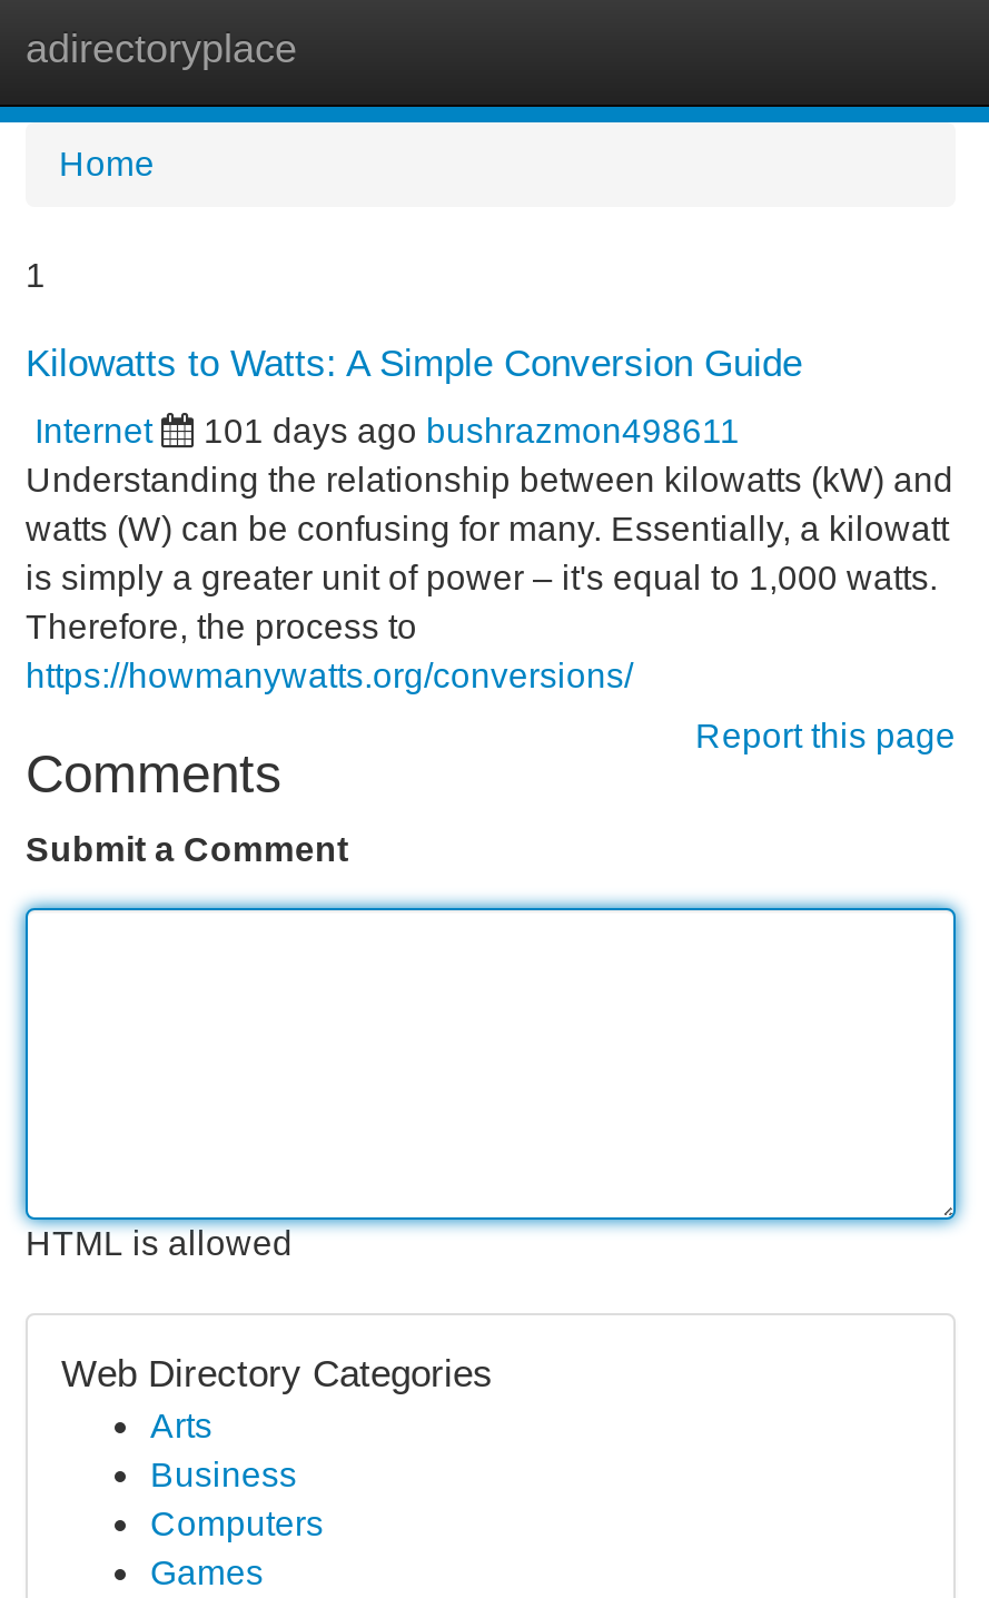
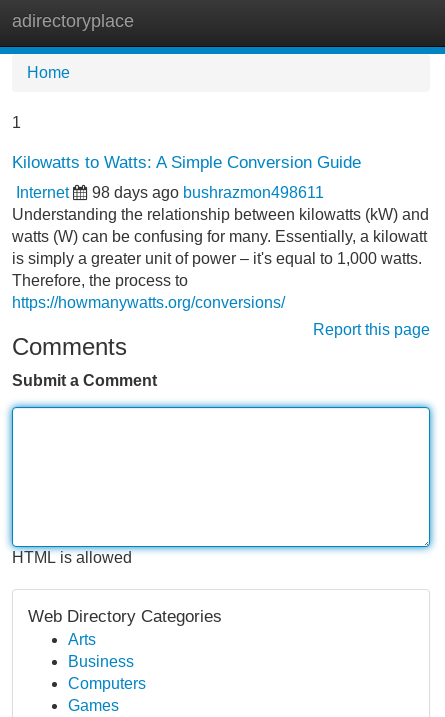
[204,412,740,450] 101 days ago bushrazmon498611 -> [92,184,324,201] 98 days ago bushrazmon498611

